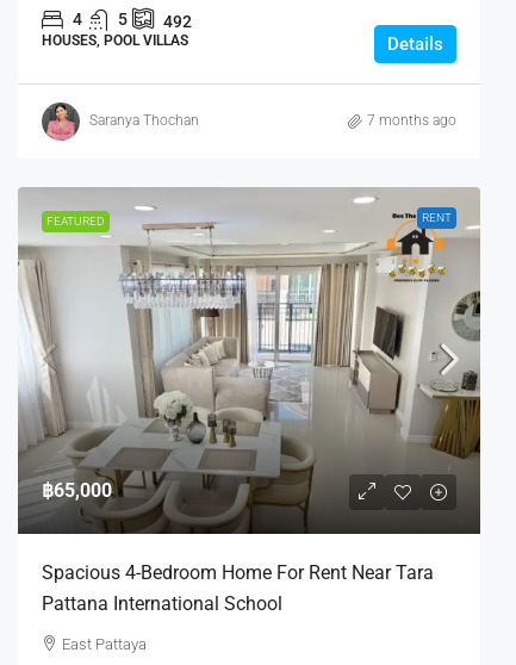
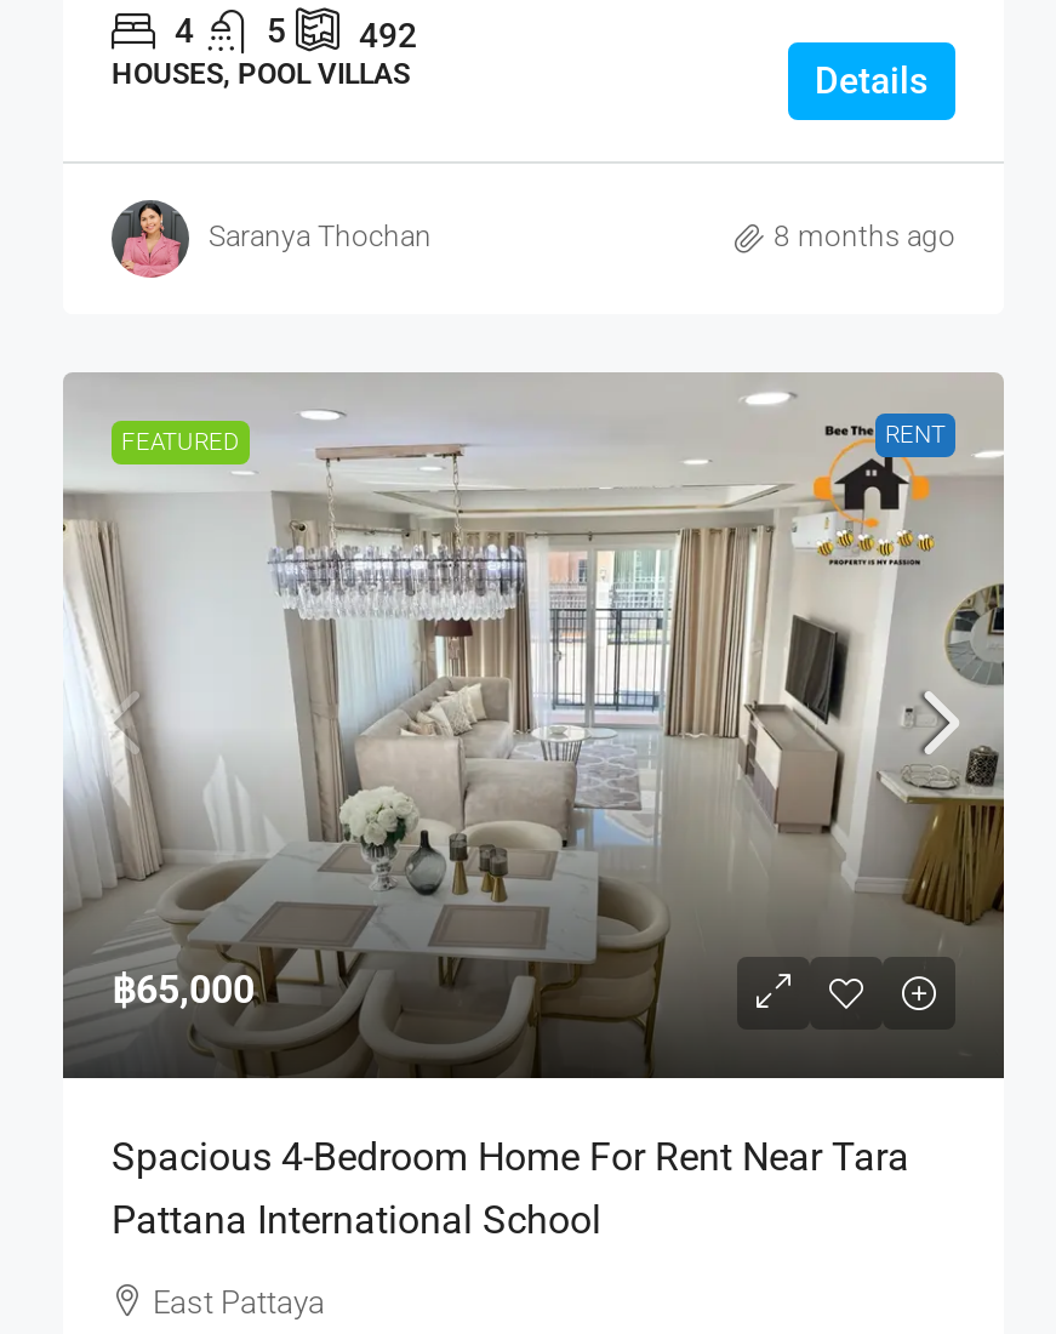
[367,112,456,129] 7 months ago -> [774,220,955,254] 8 months ago

